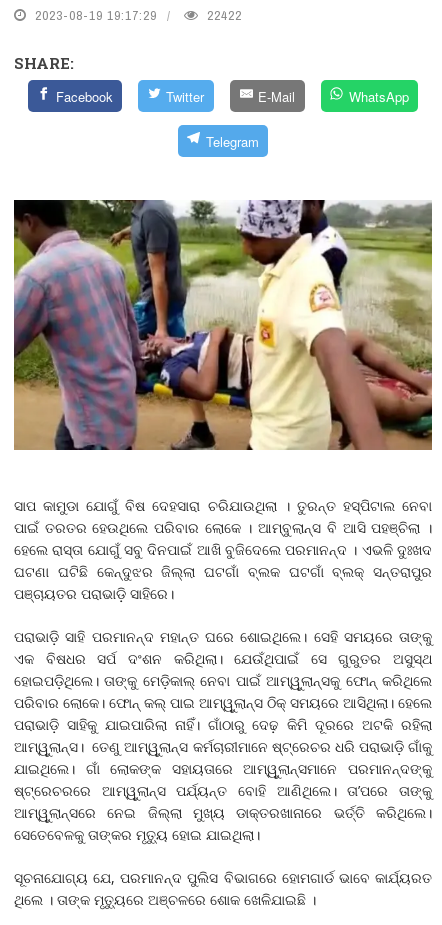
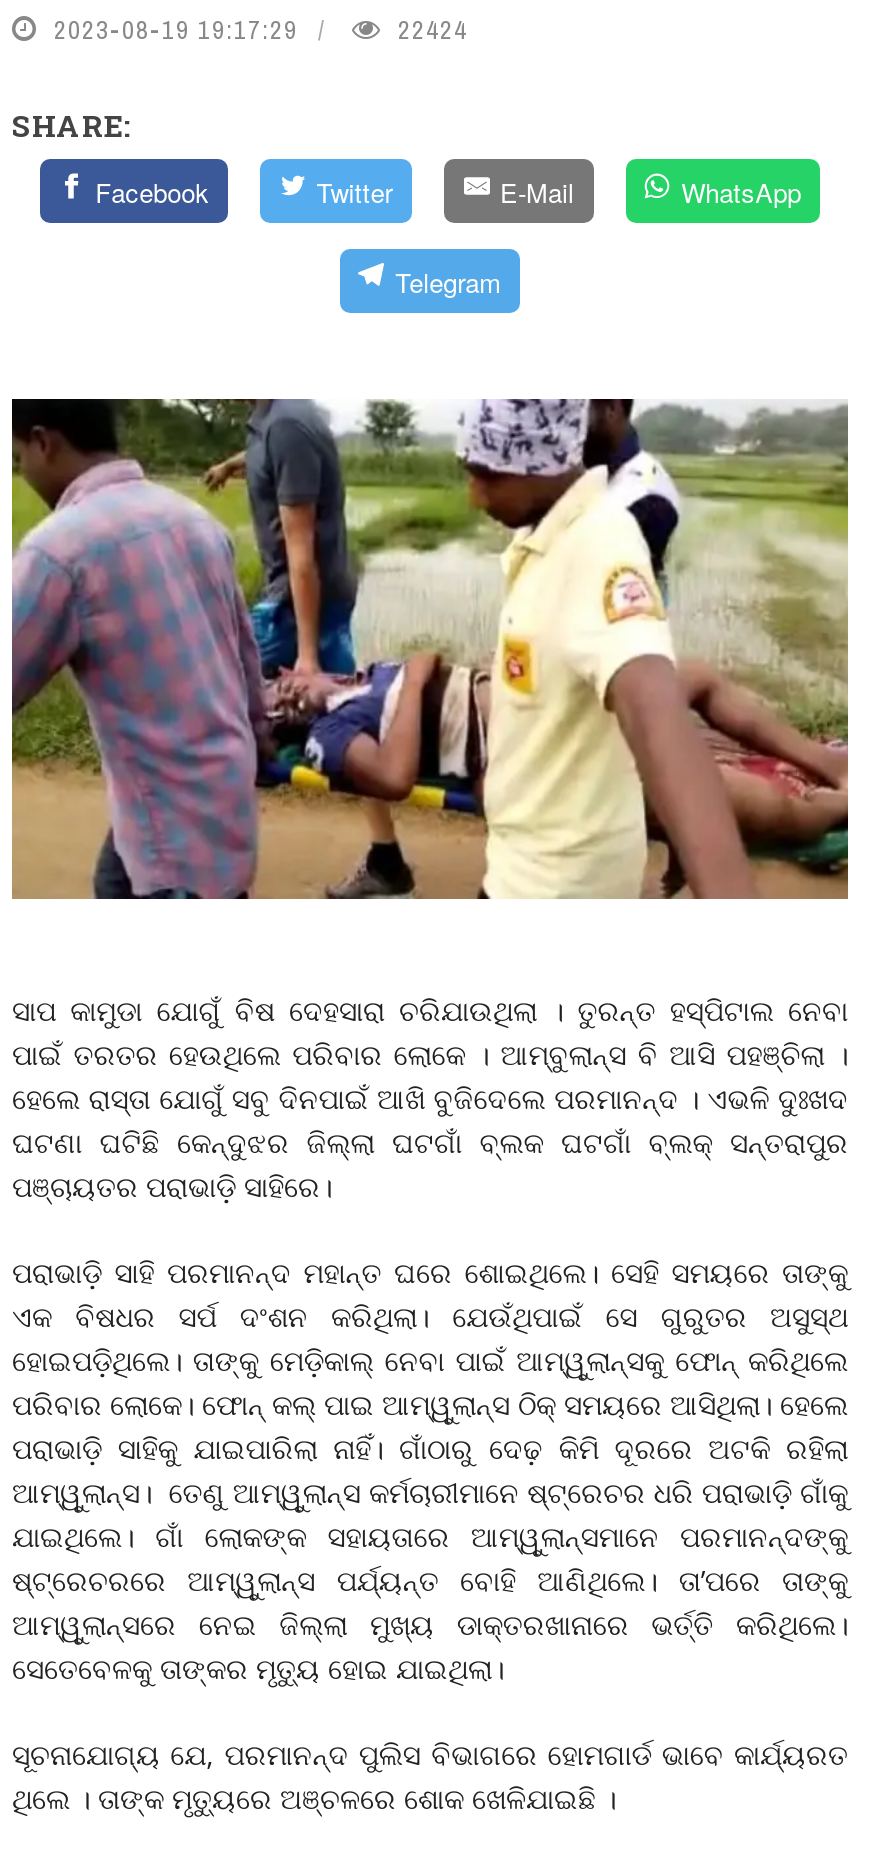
[207,7,242,24] 22422 -> [398,12,468,46] 22424

